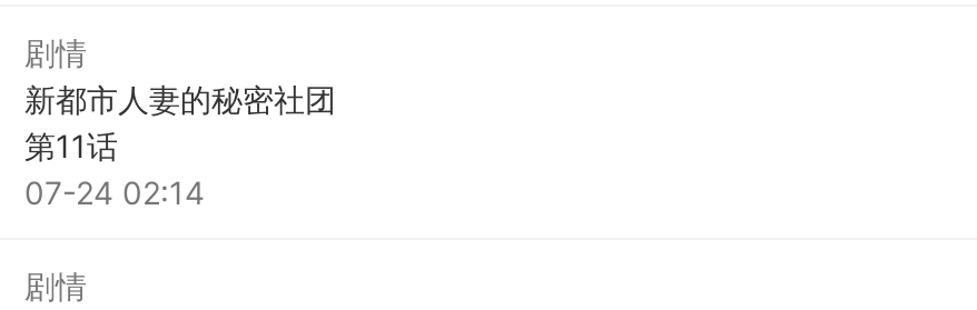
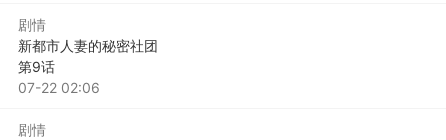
[24,127,118,165] 第11话 -> [18,58,55,75] 第9话
[24,174,205,212] 07-24 02:14 -> [18,79,100,96] 07-22 02:06

